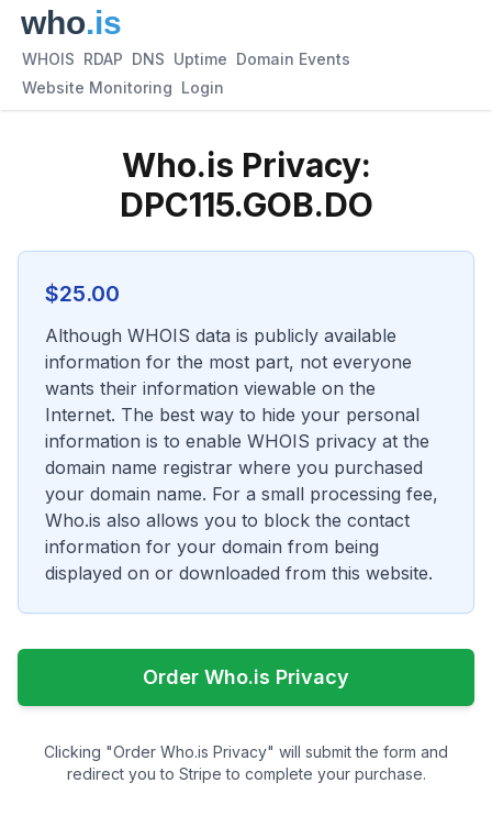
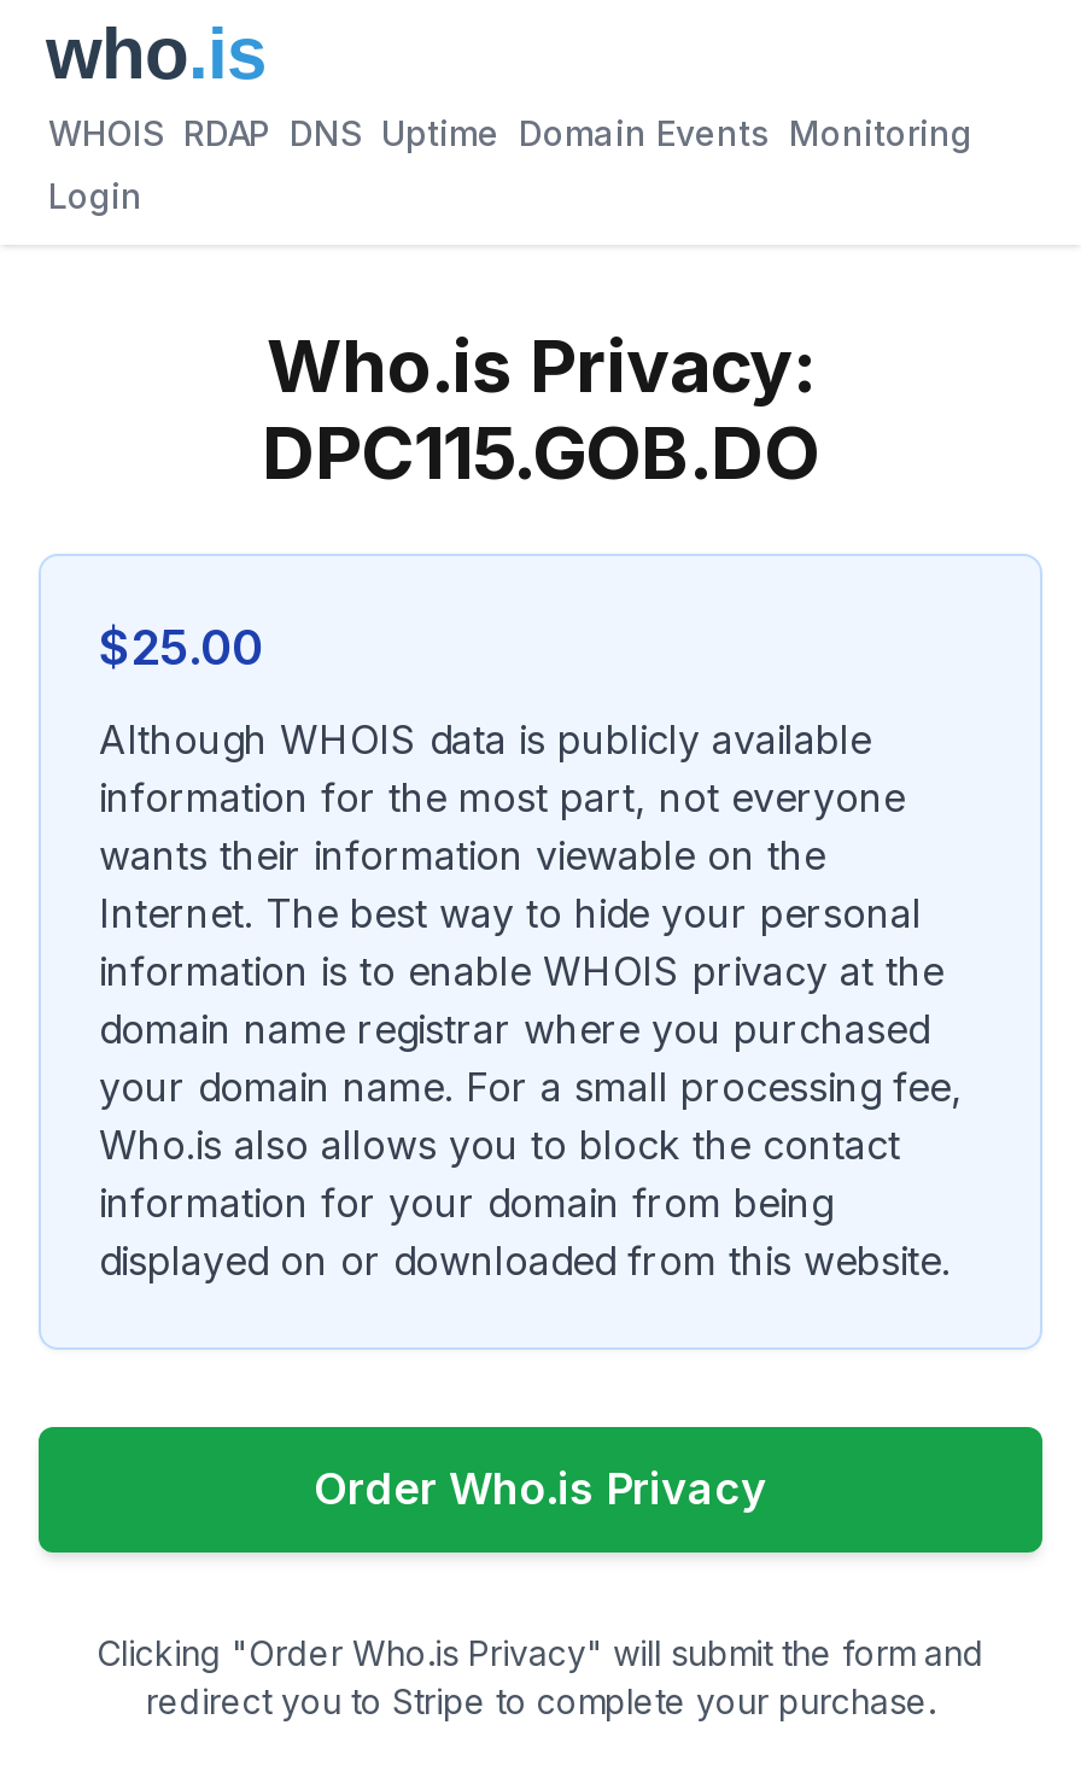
[22,49,350,68] WHOIS RDAP DNS Uptime Domain Events -> [48,112,972,153] WHOIS RDAP DNS Uptime Domain Events Monitoring
[22,78,224,97] Website Monitoring Login -> [48,175,142,216] Login

